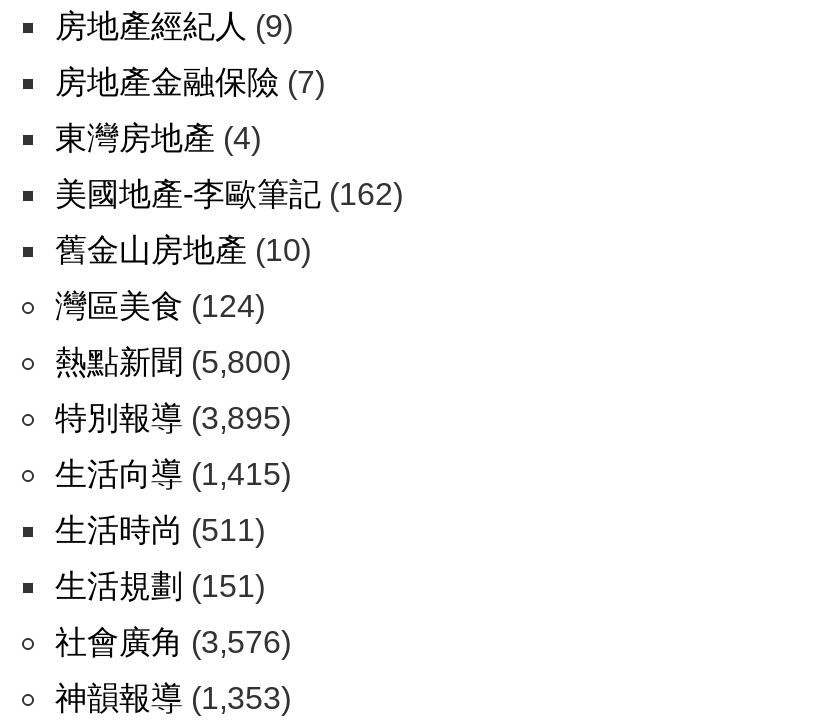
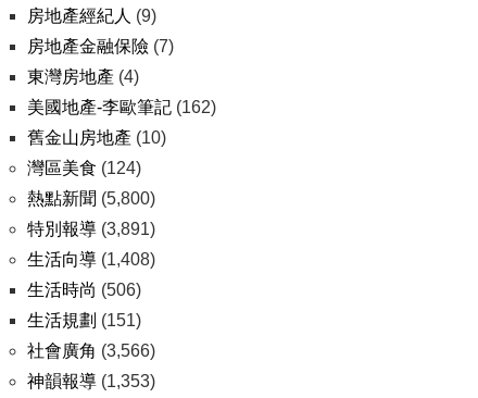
[55,401,291,435] 特別報導(3,895) -> [27,220,155,238] 特別報導(3,891)
[55,457,291,491] 生活向導(1,415) -> [27,250,155,269] 生活向導(1,408)
[55,513,265,547] 生活時尚(511) -> [27,281,141,299] 生活時尚(506)
[55,625,291,659] 社會廣角(3,576) -> [27,341,155,360] 社會廣角(3,566)

